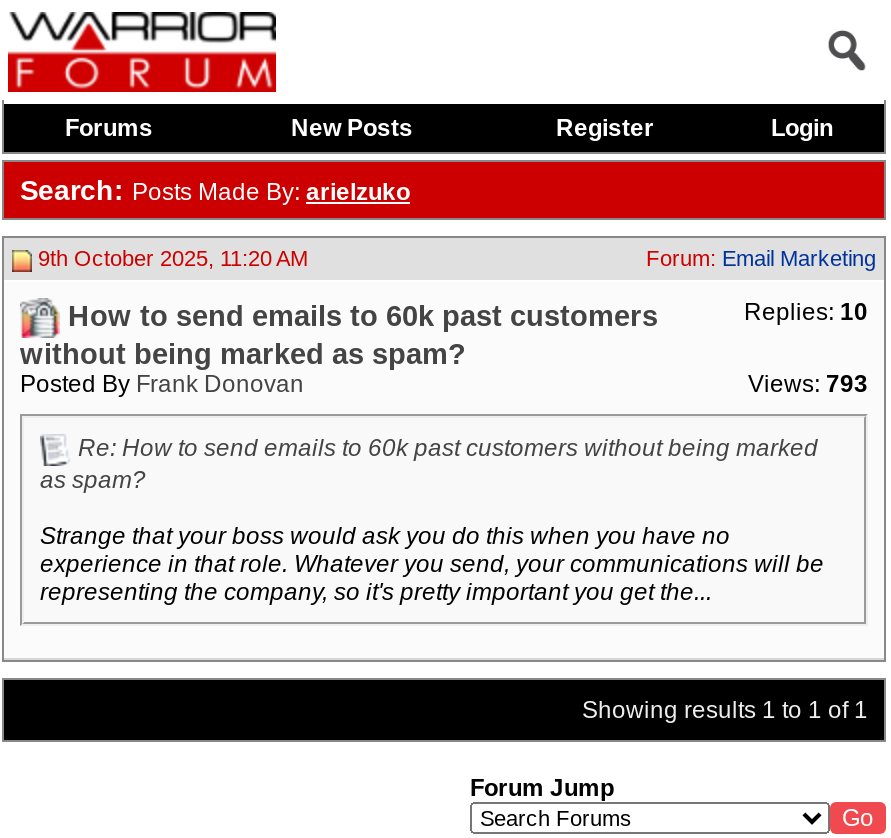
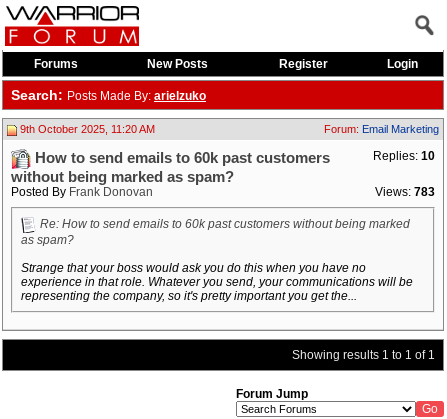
[748,370,868,398] Views: 793 -> [375,185,435,199] Views: 783

